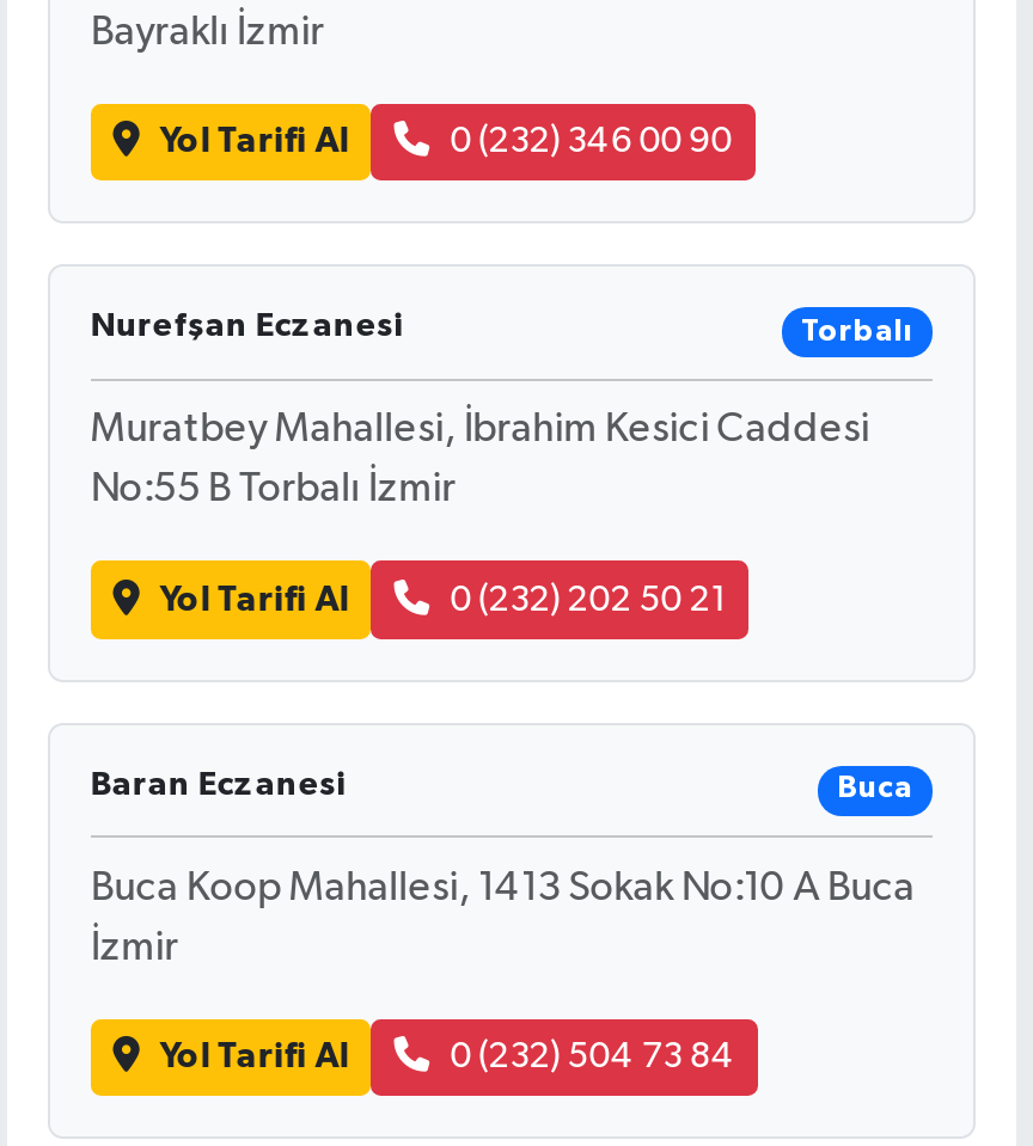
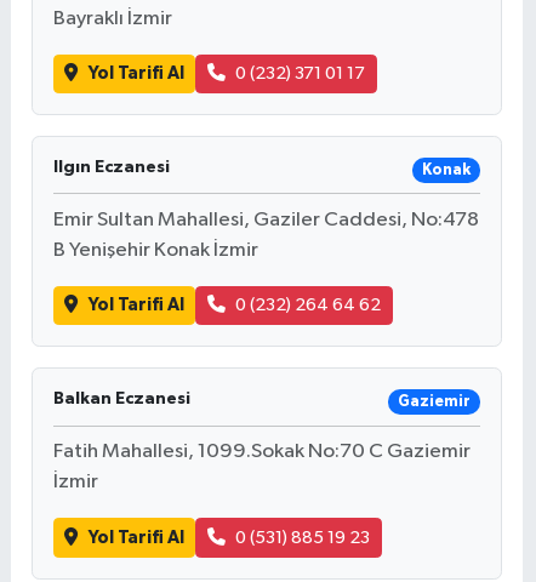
[450,124,732,160] 0 (232) 346 00 90 -> [236,64,365,82] 0 (232) 371 01 17
[90,311,913,348] Nurefşan Eczanesi | Torbalı -> [53,159,471,178] Ilgın Eczanesi | Konak
[90,411,870,452] Muratbey Mahallesi, İbrahim Kesici Caddesi -> [53,210,479,230] Emir Sultan Mahallesi, Gaziler Caddesi, No:478
[90,471,456,511] No:55 B Torbalı İzmir -> [53,240,258,261] B Yenişehir Konak İzmir
[450,581,725,617] 0 (232) 202 50 21 -> [236,296,381,314] 0 (232) 264 64 62
[90,768,913,805] Baran Eczanesi | Buca -> [53,391,471,410] Balkan Eczanesi | Gaziemir
[90,869,915,909] Buca Koop Mahallesi, 1413 Sokak No:10 A Buca -> [53,442,470,462] Fatih Mahallesi, 1099.Sokak No:70 C Gaziemir
[450,1039,735,1075] 0 (232) 504 73 84 -> [236,528,370,546] 0 (531) 885 19 23

